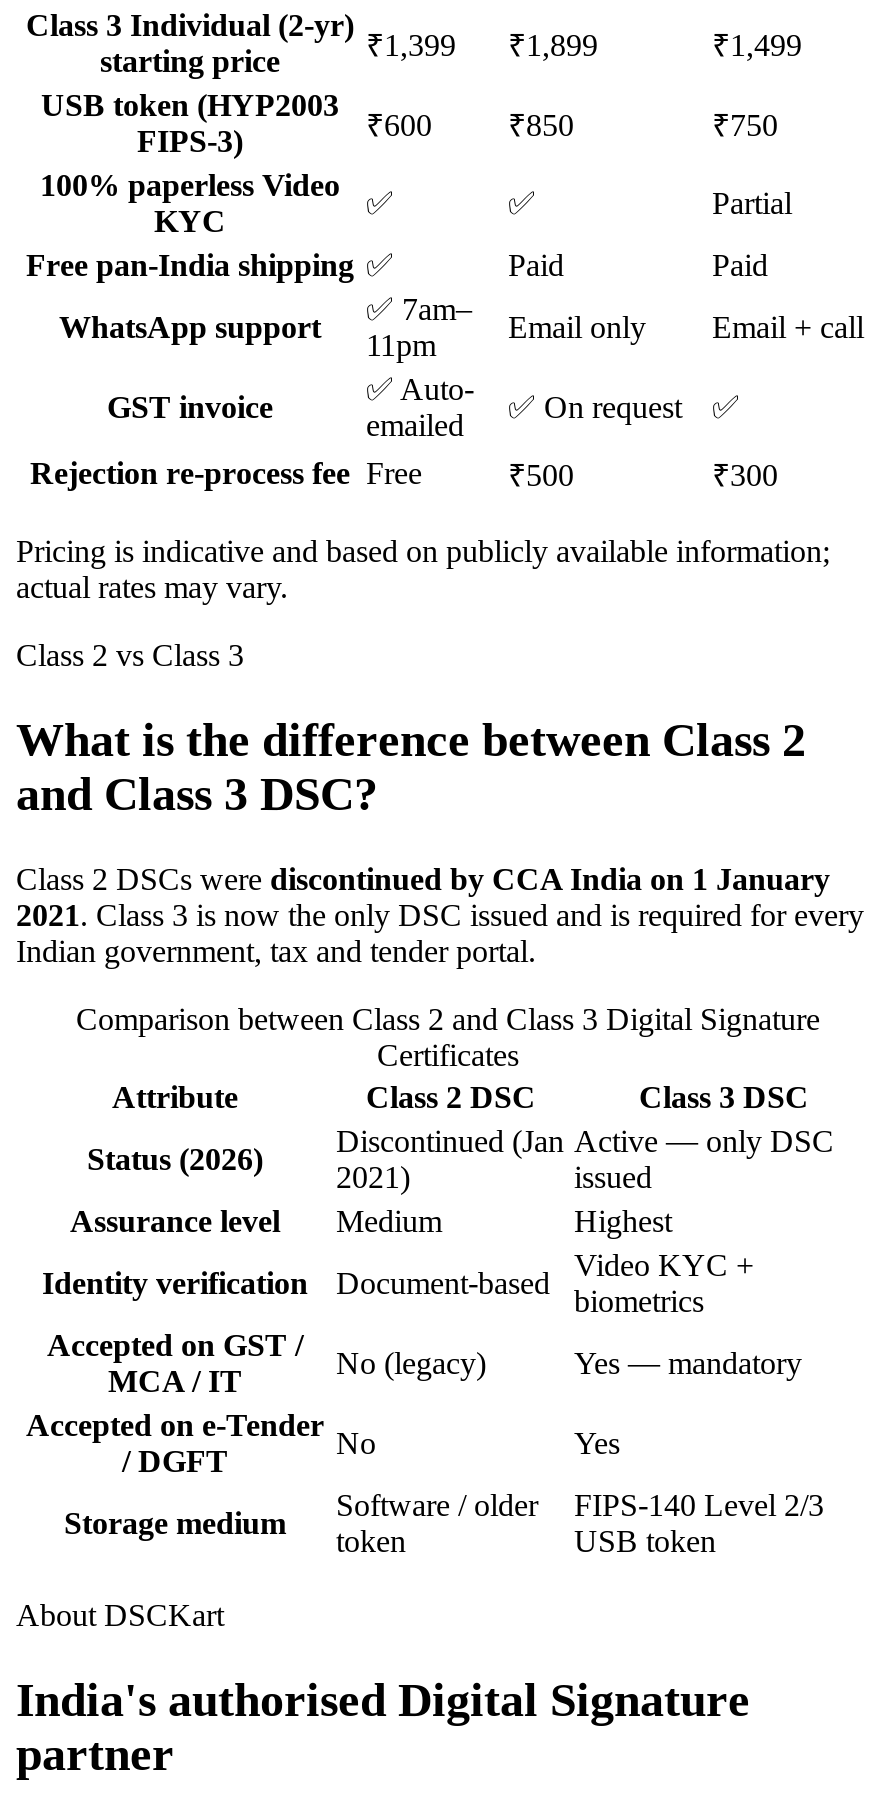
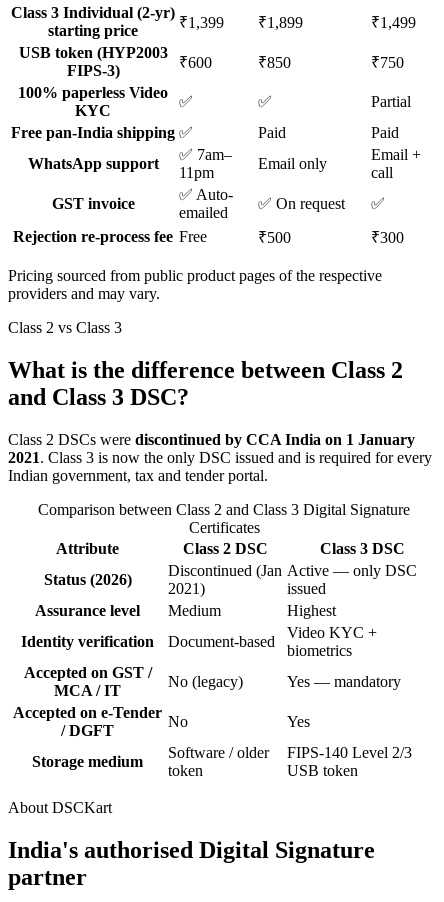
[16,534,830,568] Pricing is indicative and based on publicly available information; -> [8,267,382,284] Pricing sourced from public product pages of the respective
[16,570,288,604] actual rates may vary. -> [8,285,160,302] providers and may vary.

